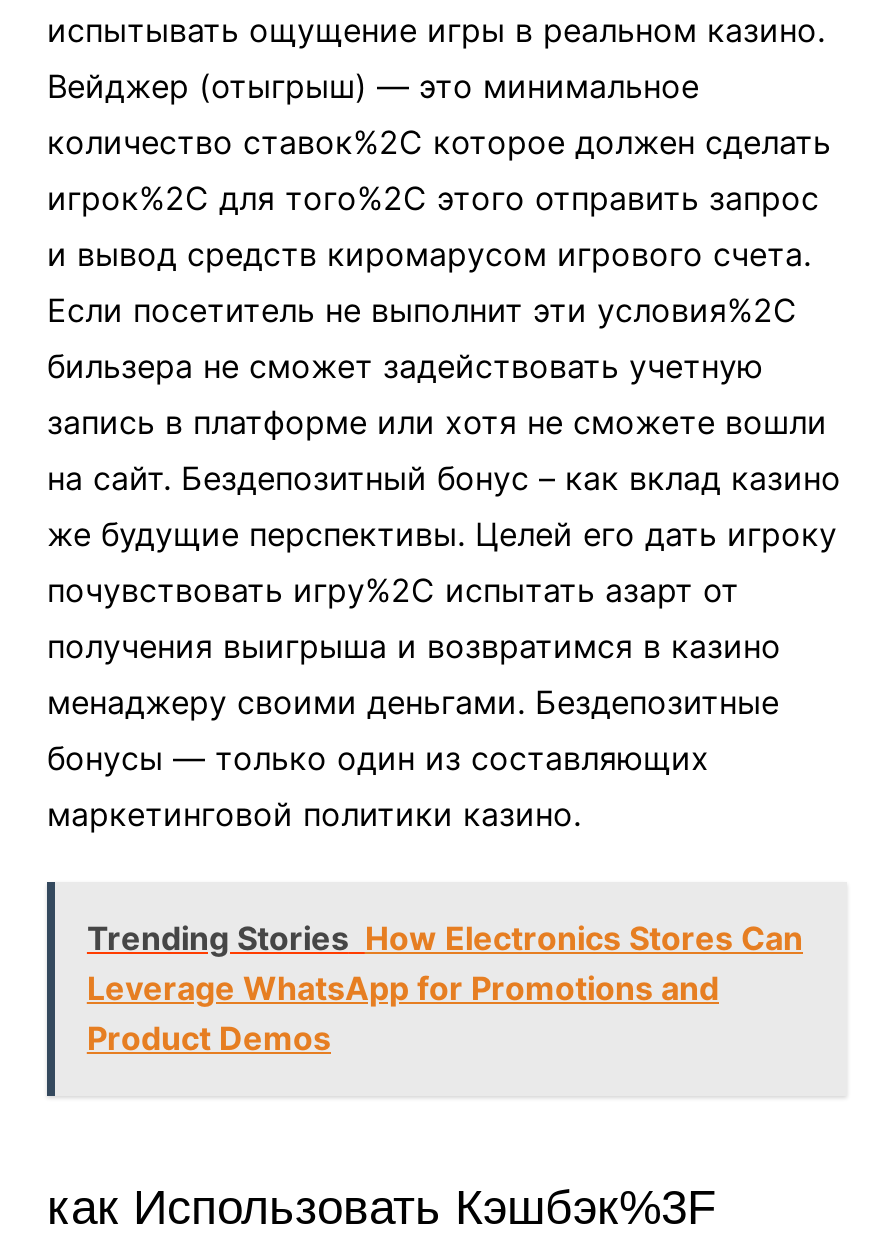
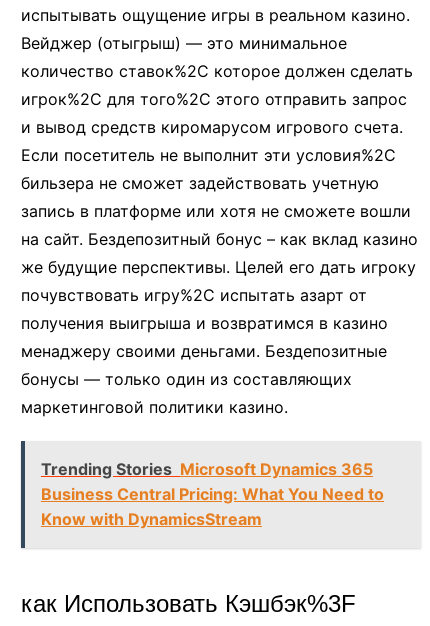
[87,918,803,1058] Trending Stories How Electronics Stores Can | Leverage WhatsApp for Promotions and | Product Demos -> [41,459,384,529] Trending Stories Microsoft Dynamics 365 | Business Central Pricing: What You Need to | Know with DynamicsStream

